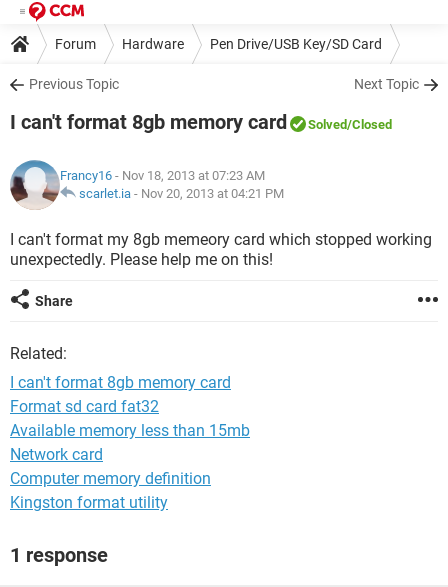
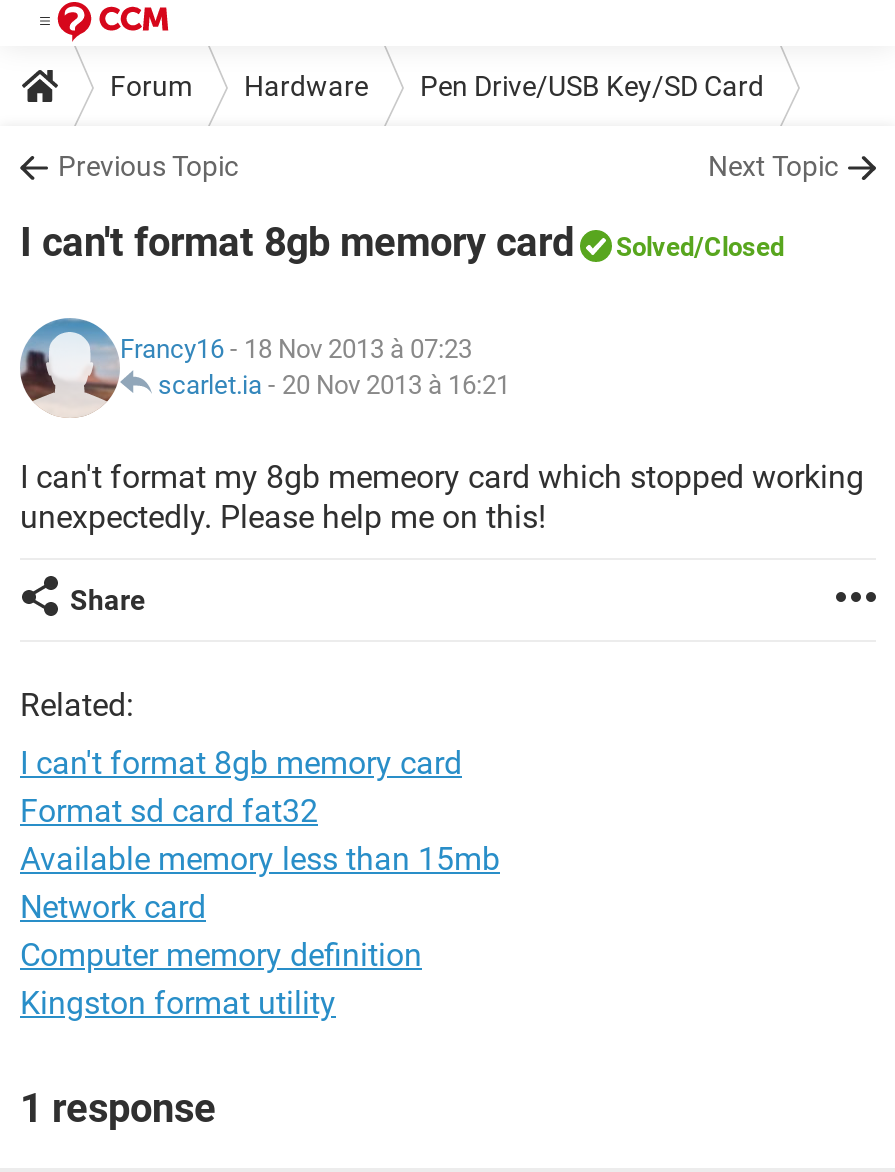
[60,168,284,201] Francy16 - Nov 18, 2013 at 07:23 AM | scarlet.ia - Nov 20, 2013 at 04:21 PM -> [120,334,510,400] Francy16 - 18 Nov 2013 à 07:23 | scarlet.ia - 20 Nov 2013 à 16:21

